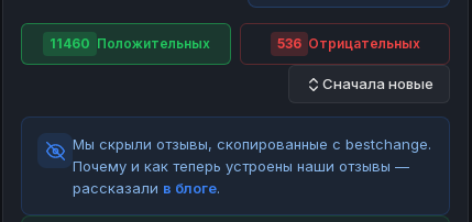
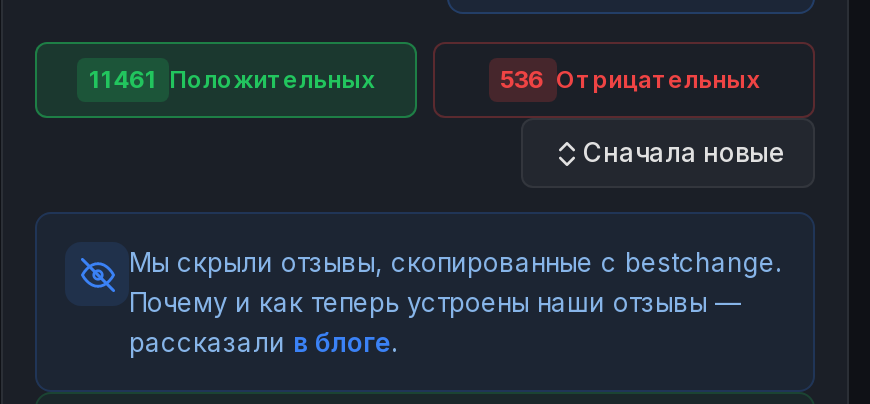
[49,35,210,52] 11460 Положительных -> [89,64,375,94] 11461 Положительных

